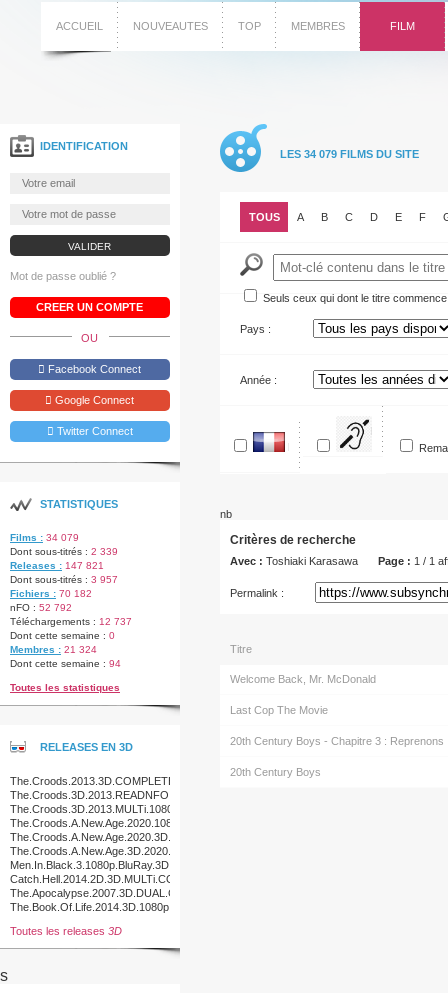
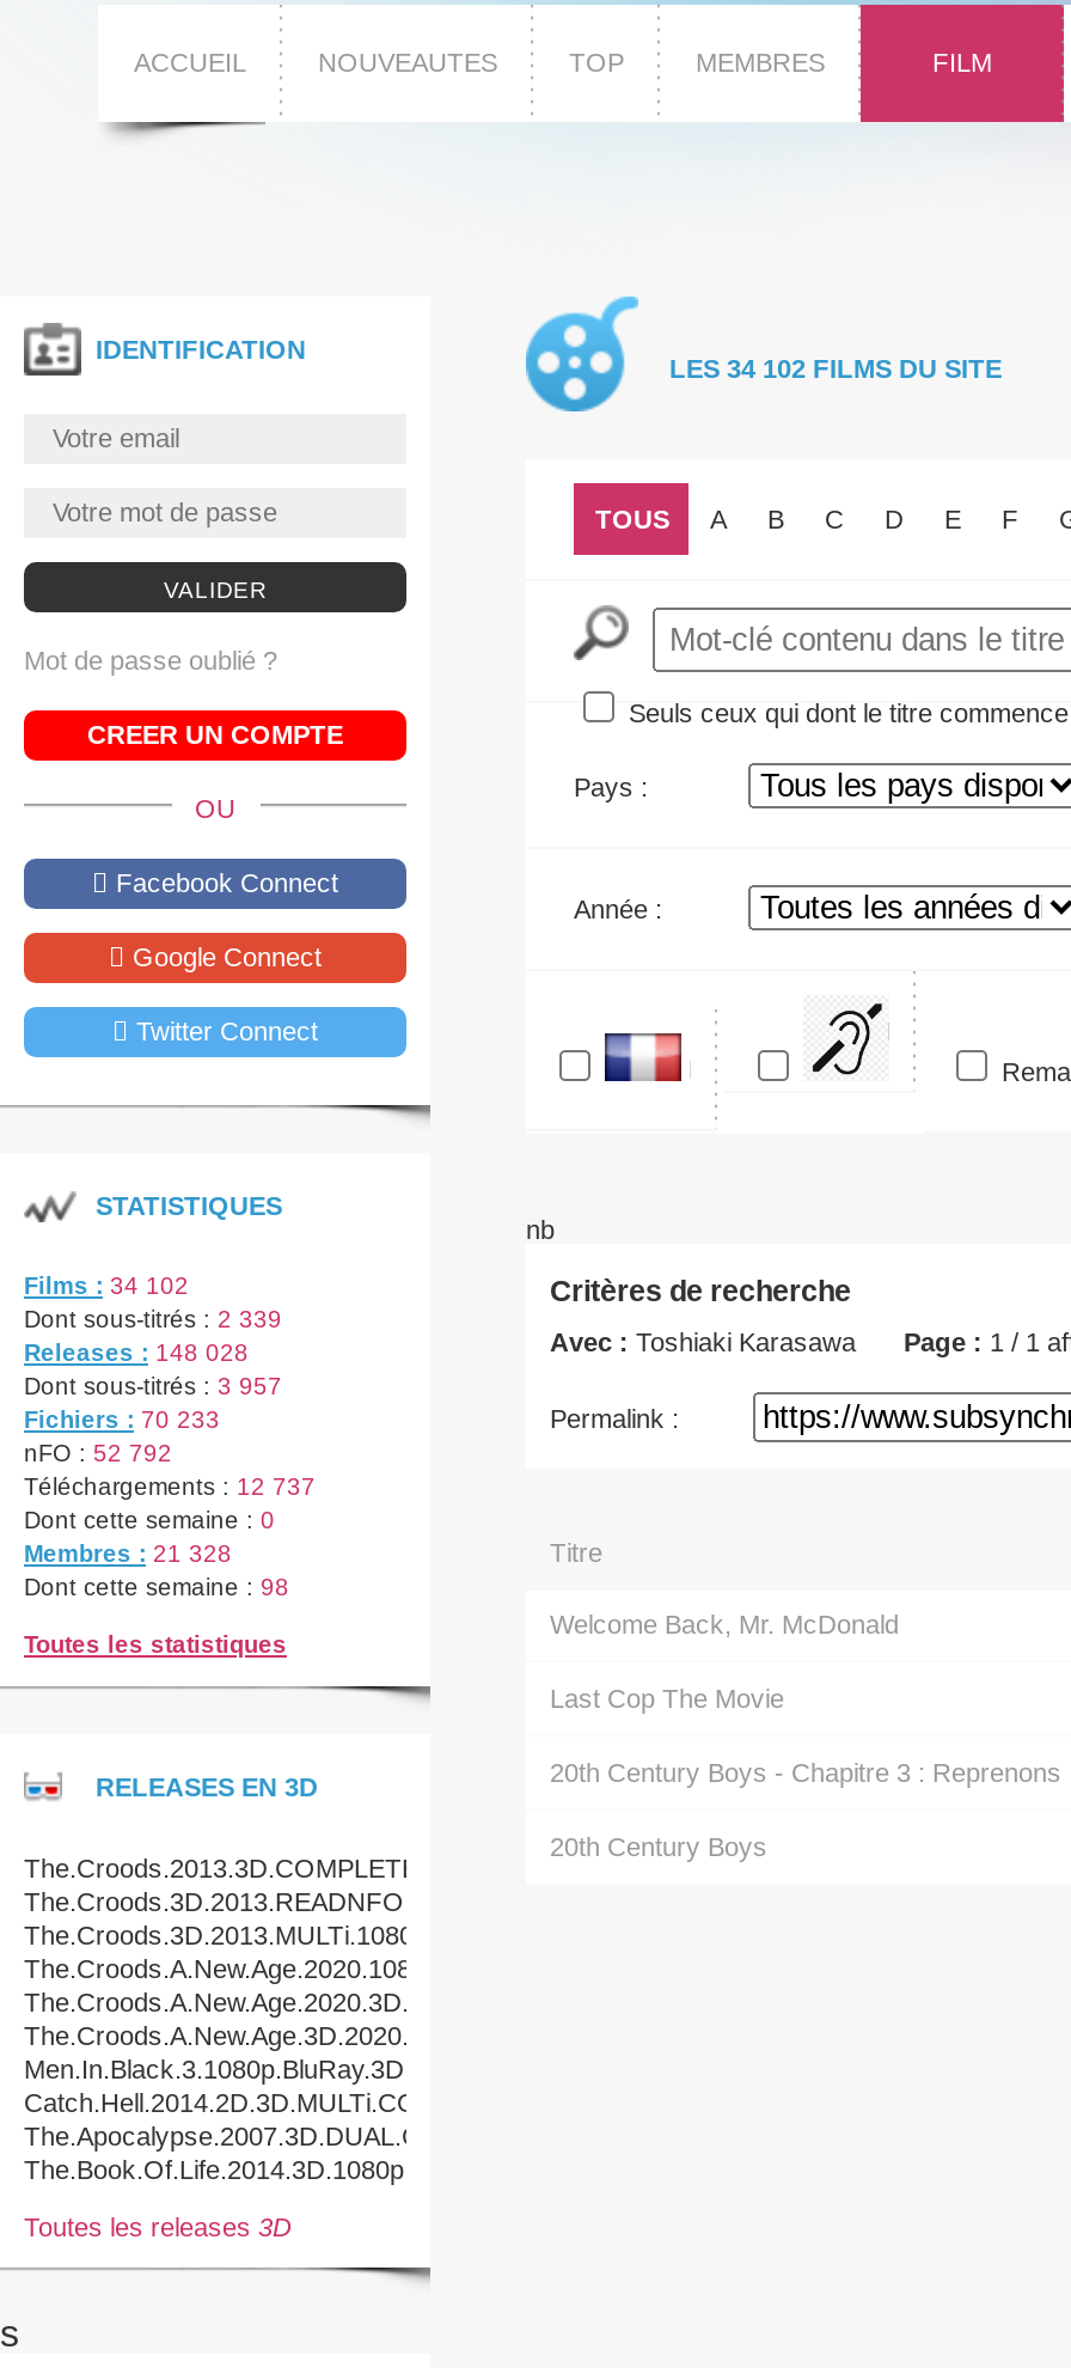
[280,148,419,160] LES 34 079 FILMS DU SITE -> [669,354,1002,383] LES 34 102 FILMS DU SITE
[10,532,79,543] Films : 34 079 -> [24,1273,189,1299] Films : 34 102
[10,560,104,571] Releases : 147 821 -> [24,1339,249,1366] Releases : 148 028
[10,588,92,599] Fichiers : 70 182 -> [24,1406,220,1433] Fichiers : 70 233
[10,644,97,655] Membres : 21 324 -> [24,1540,232,1567] Membres : 21 328
[10,658,121,669] Dont cette semaine : 94 -> [24,1574,289,1600] Dont cette semaine : 98

